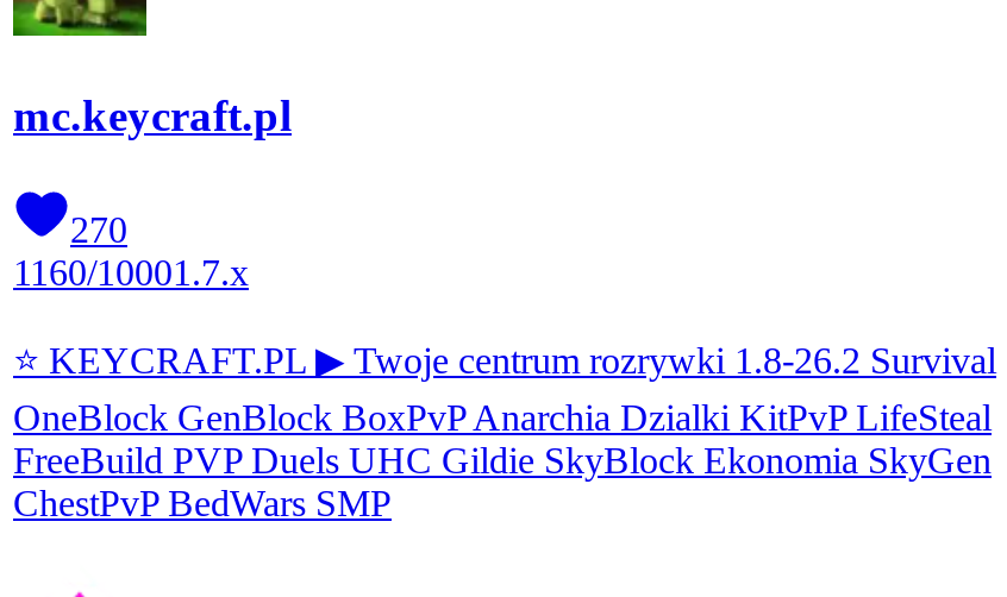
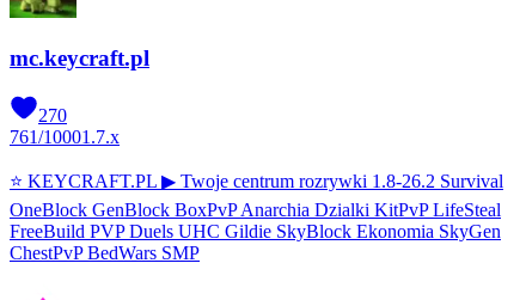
[13,253,249,294] 1160/10001.7.x -> [10,127,120,147] 761/10001.7.x

